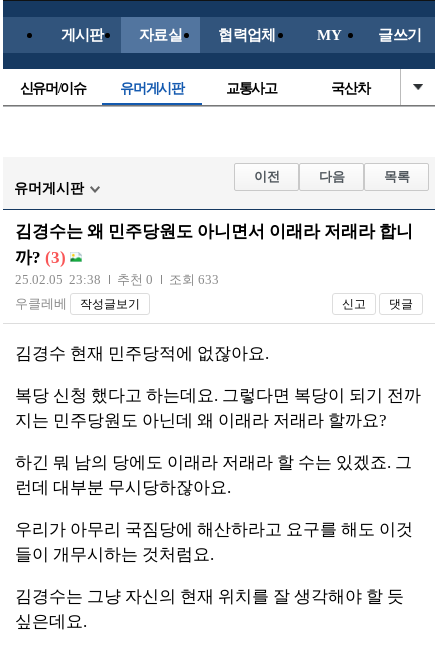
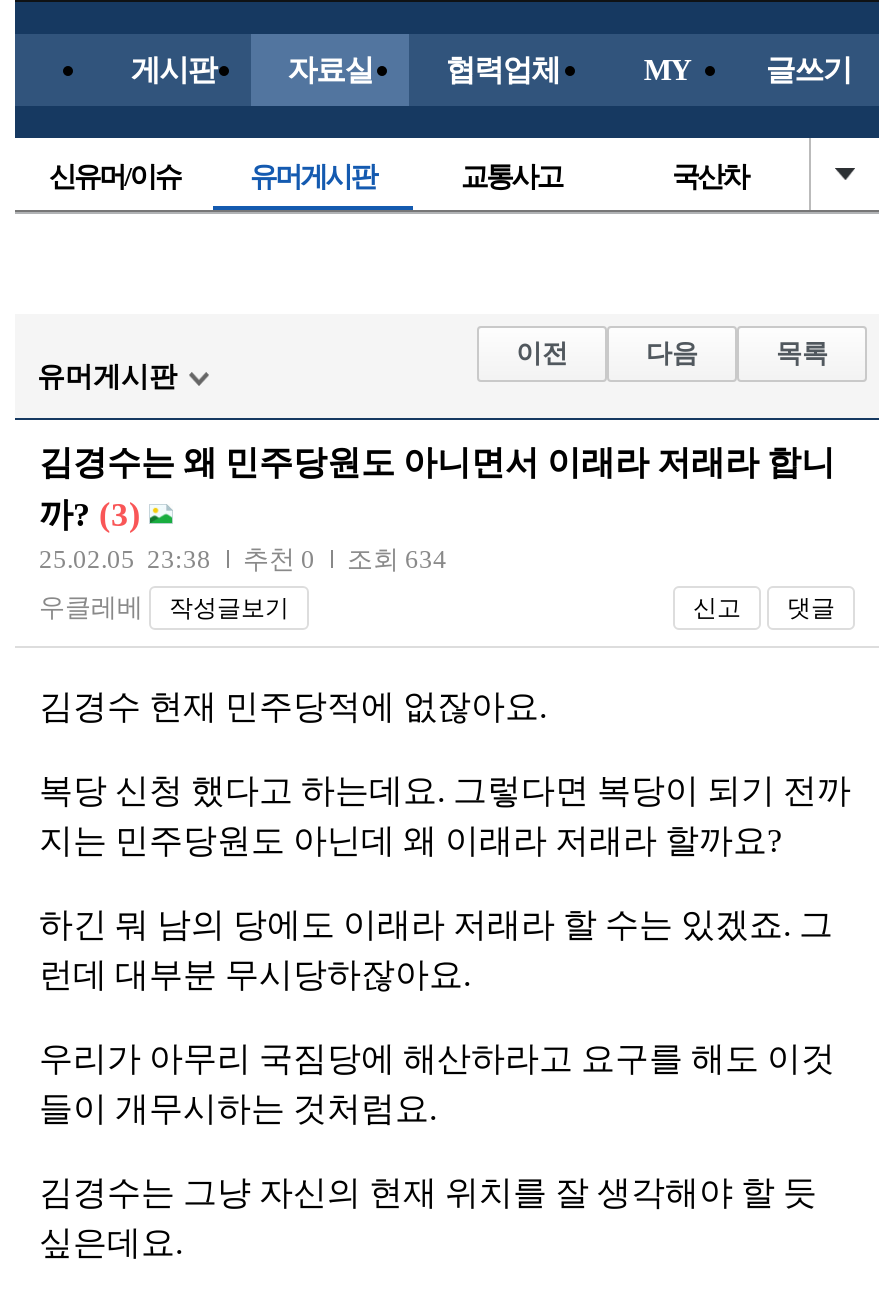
[15,272,219,287] 25.02.05 23:38 추천 0 조회 633 -> [39,543,447,573] 25.02.05 23:38 추천 0 조회 634

